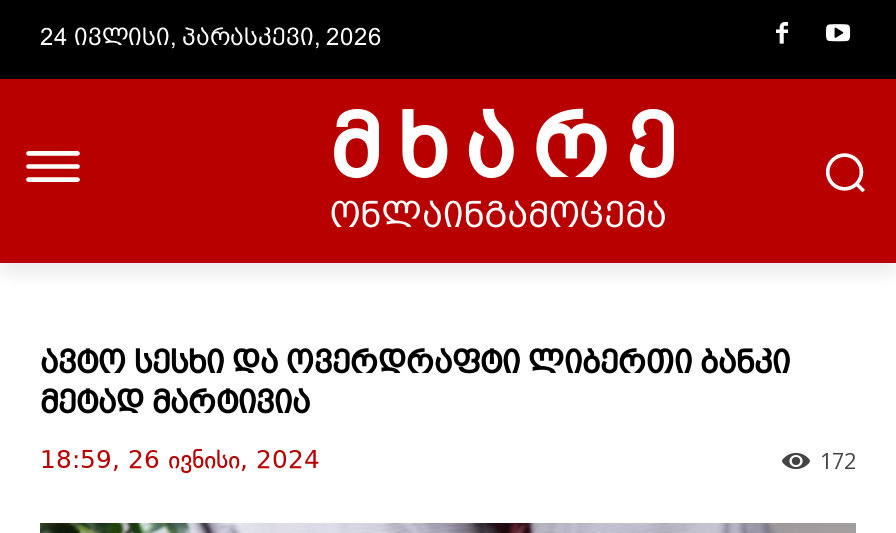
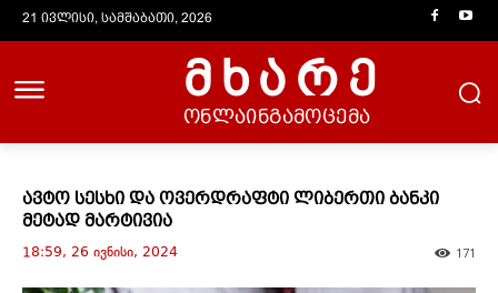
[40,23,382,51] 24 ივლისი, პარასკევი, 2026 -> [22,10,212,26] 21 ივლისი, სამშაბათი, 2026
[820,445,856,475] 172 -> [456,244,476,261] 171

